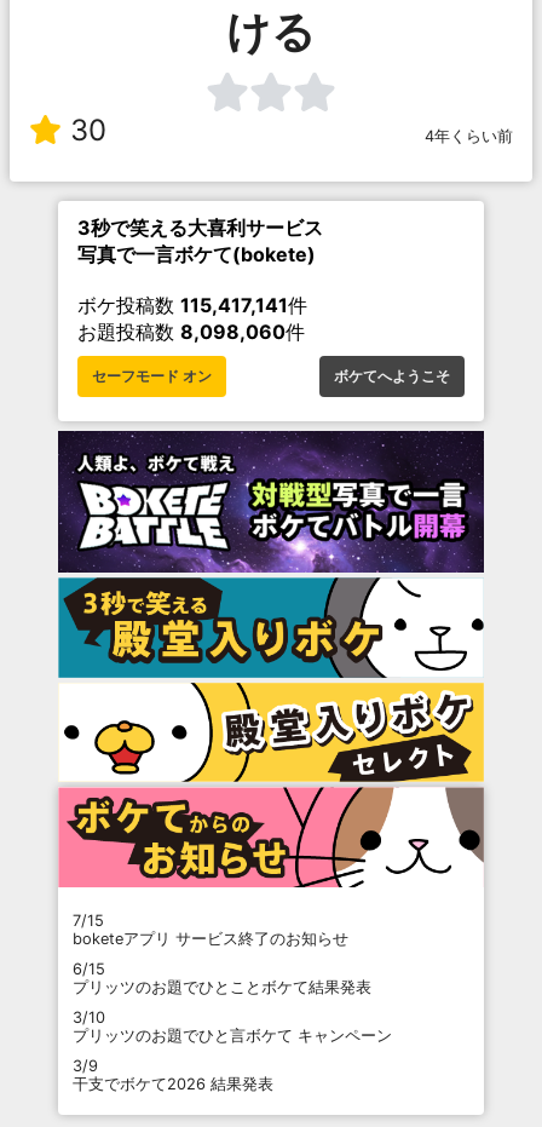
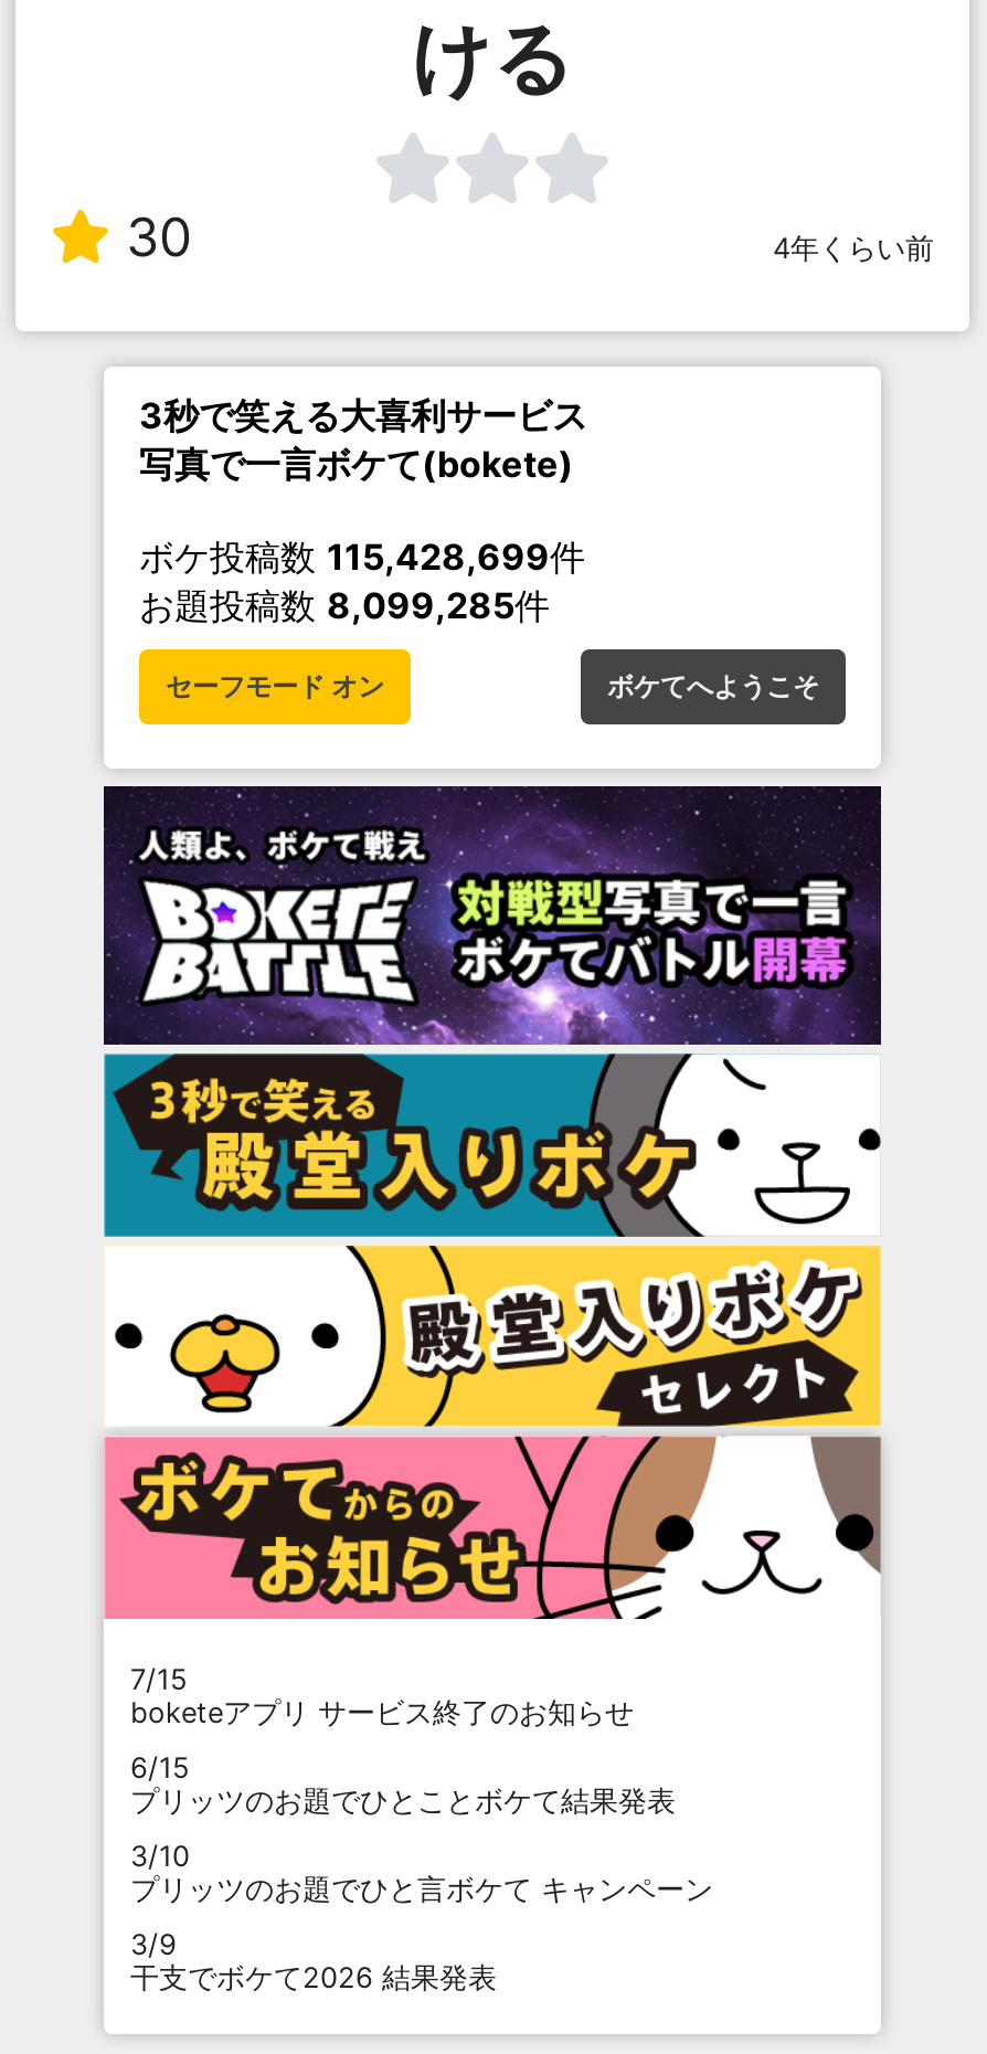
[77,293,307,317] ボケ投稿数115,417,141件 -> [139,534,585,578] ボケ投稿数115,428,699件
[77,319,305,344] お題投稿数8,098,060件 -> [139,583,550,627] お題投稿数8,099,285件

